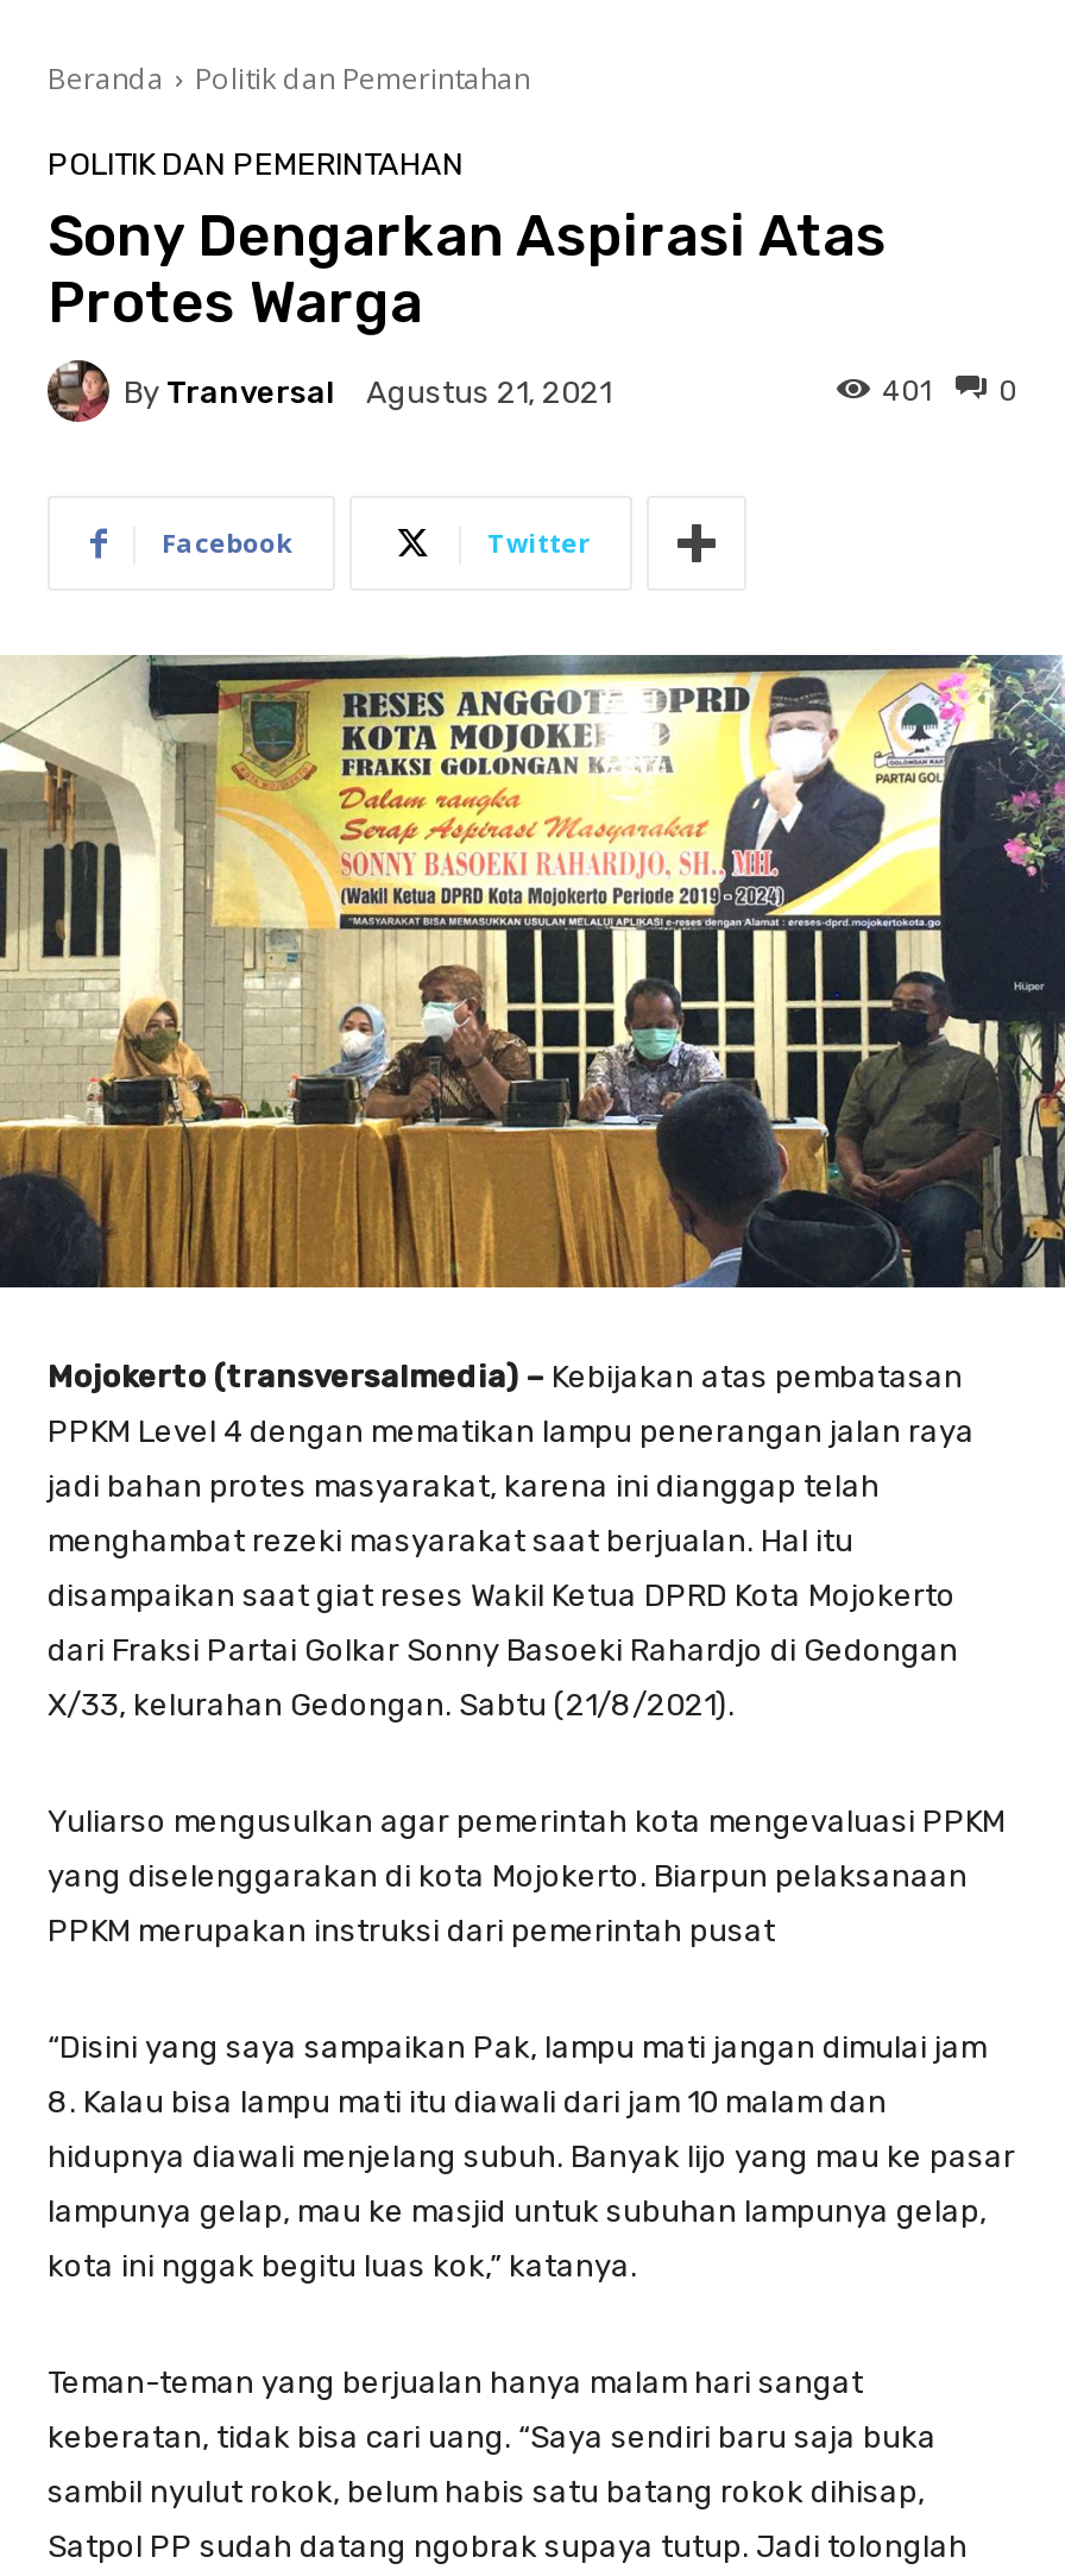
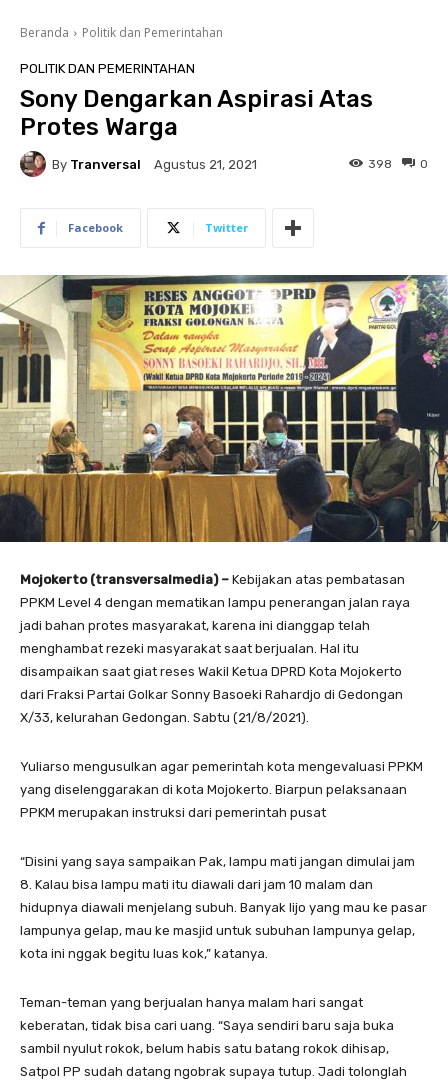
[882,374,1017,408] 401 0 -> [368,157,428,171] 398 0

